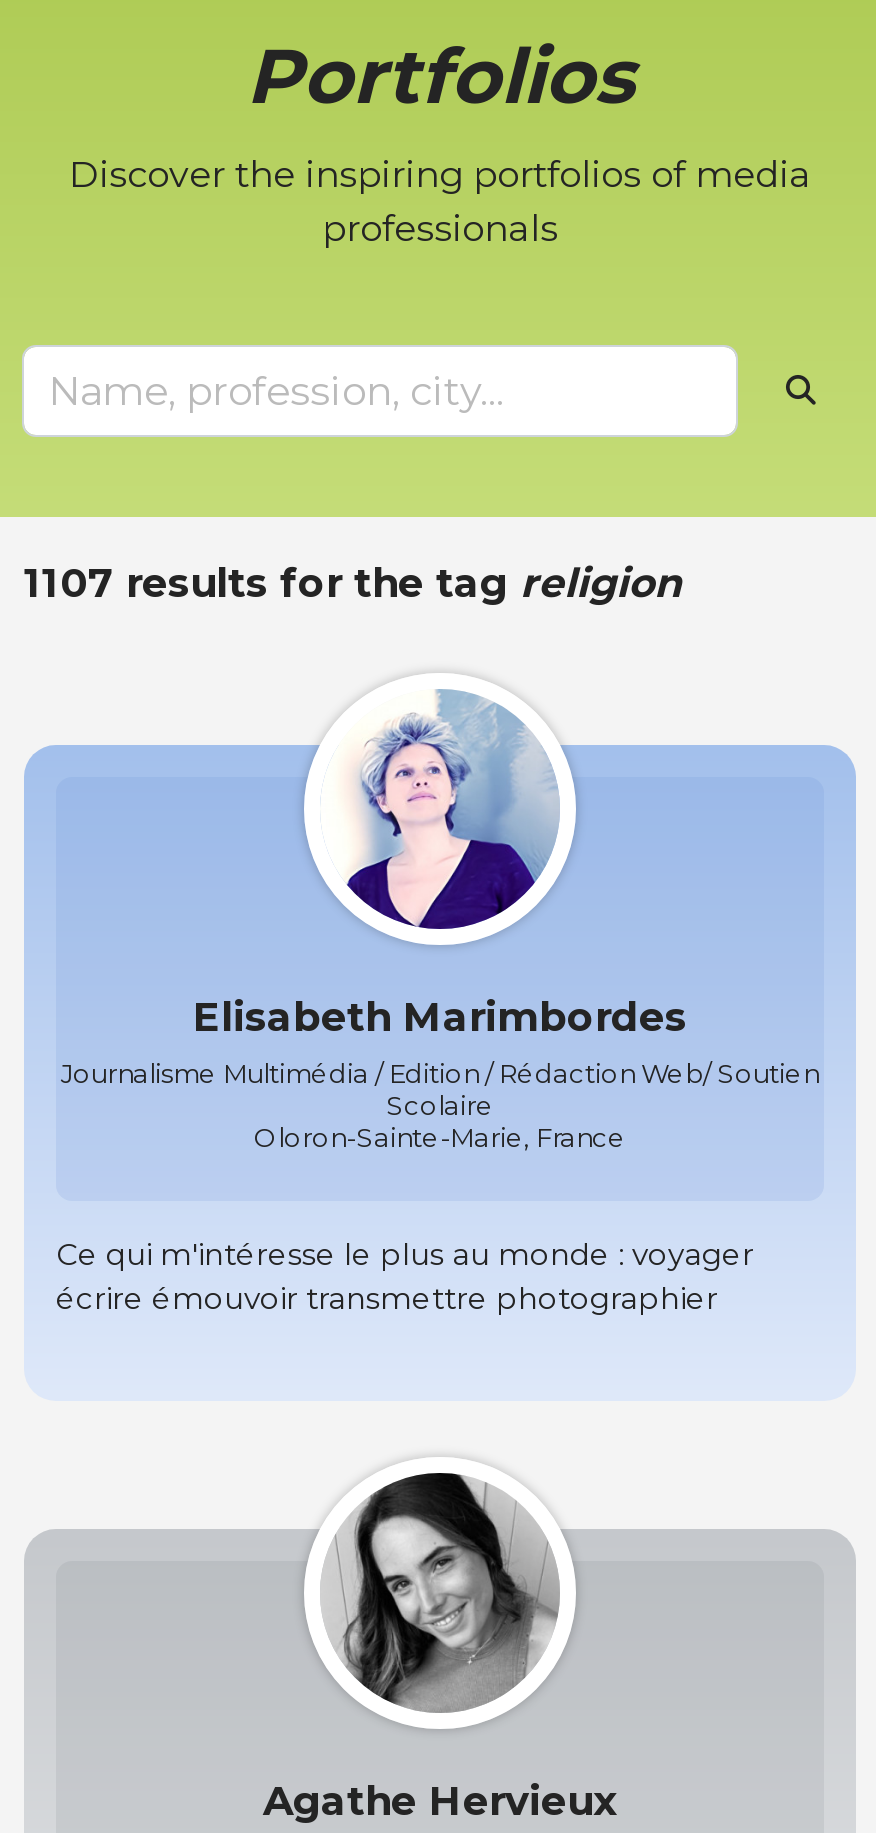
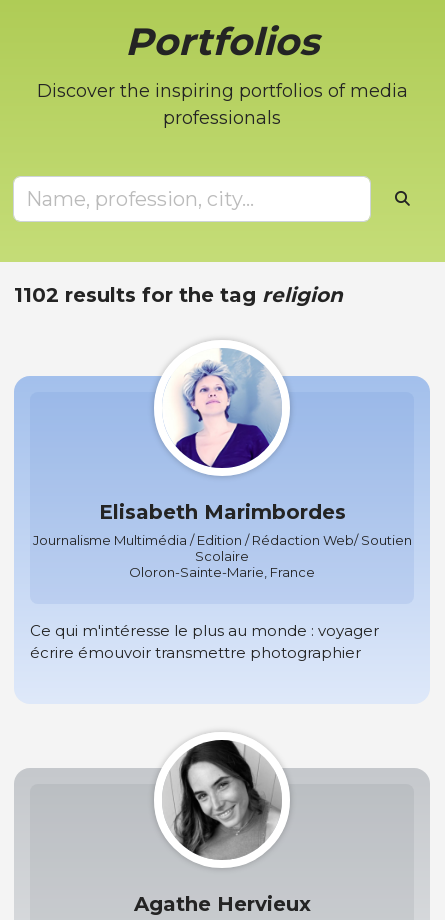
[24,559,682,607] 1107 results for the tag religion -> [14,283,343,307] 1102 results for the tag religion

